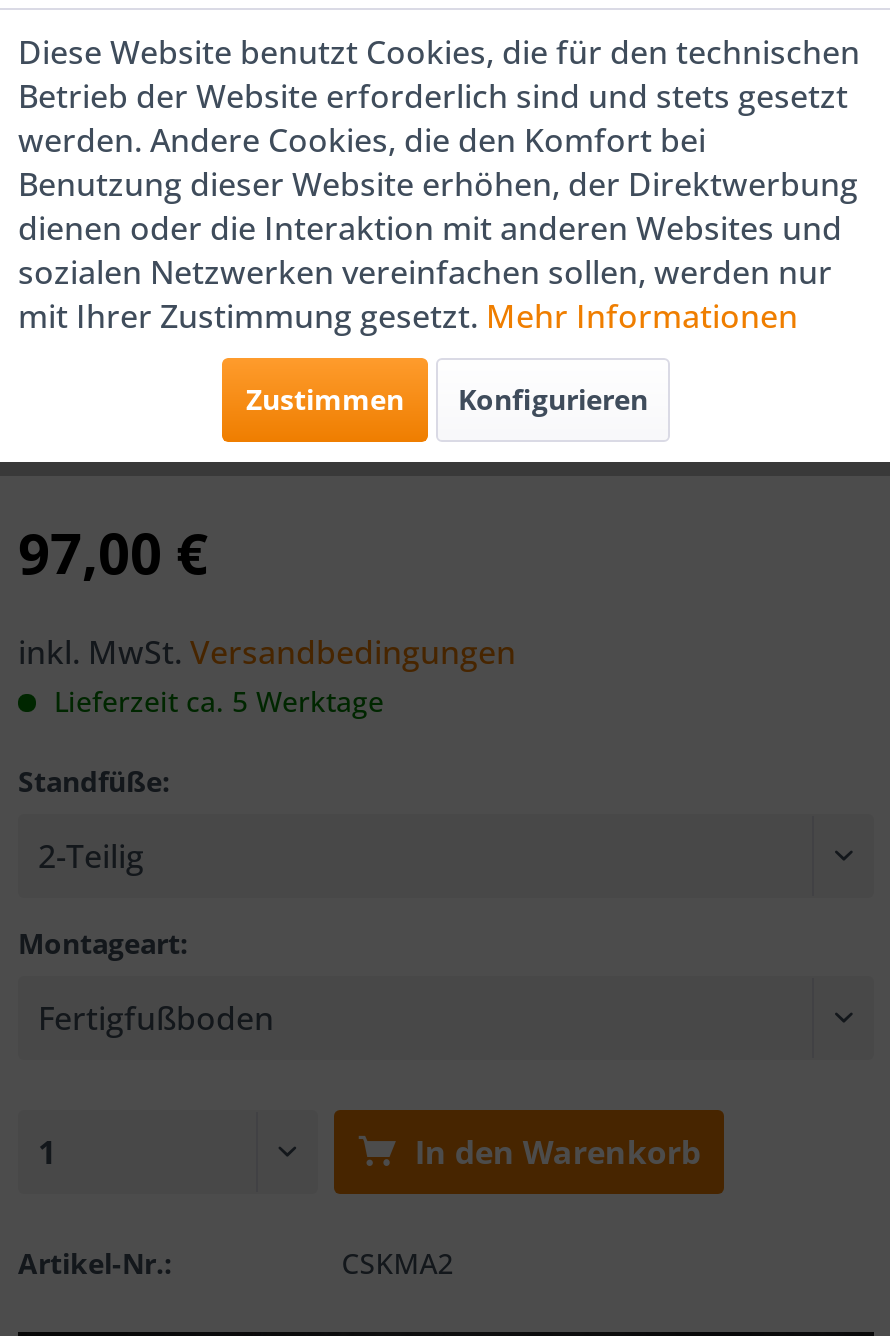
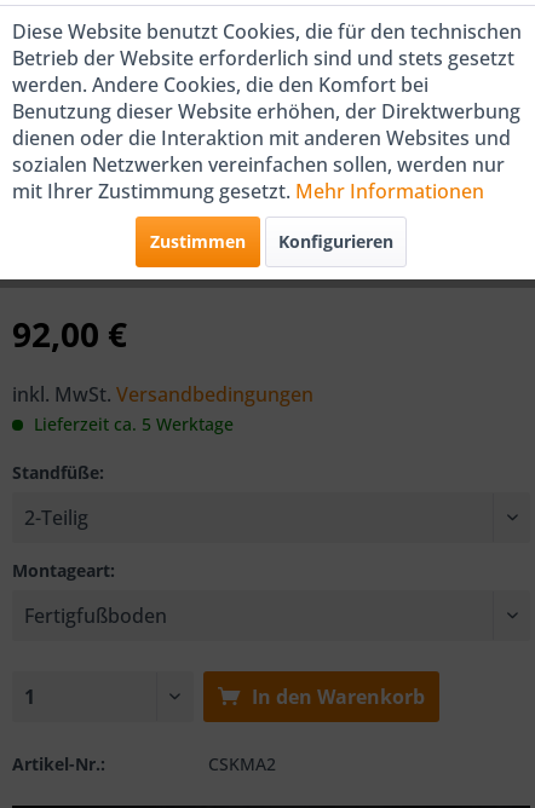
[18,514,208,590] 97,00 € -> [12,311,127,357] 92,00 €

